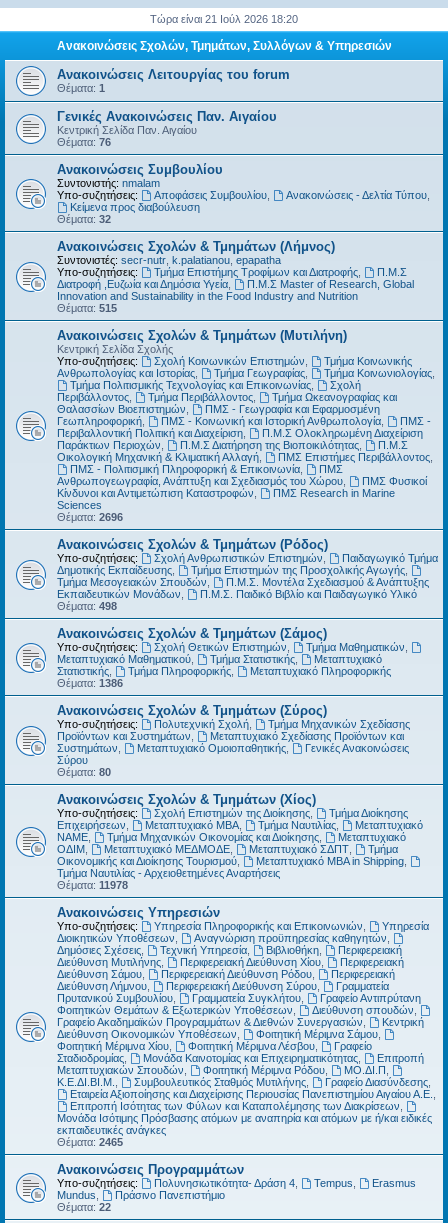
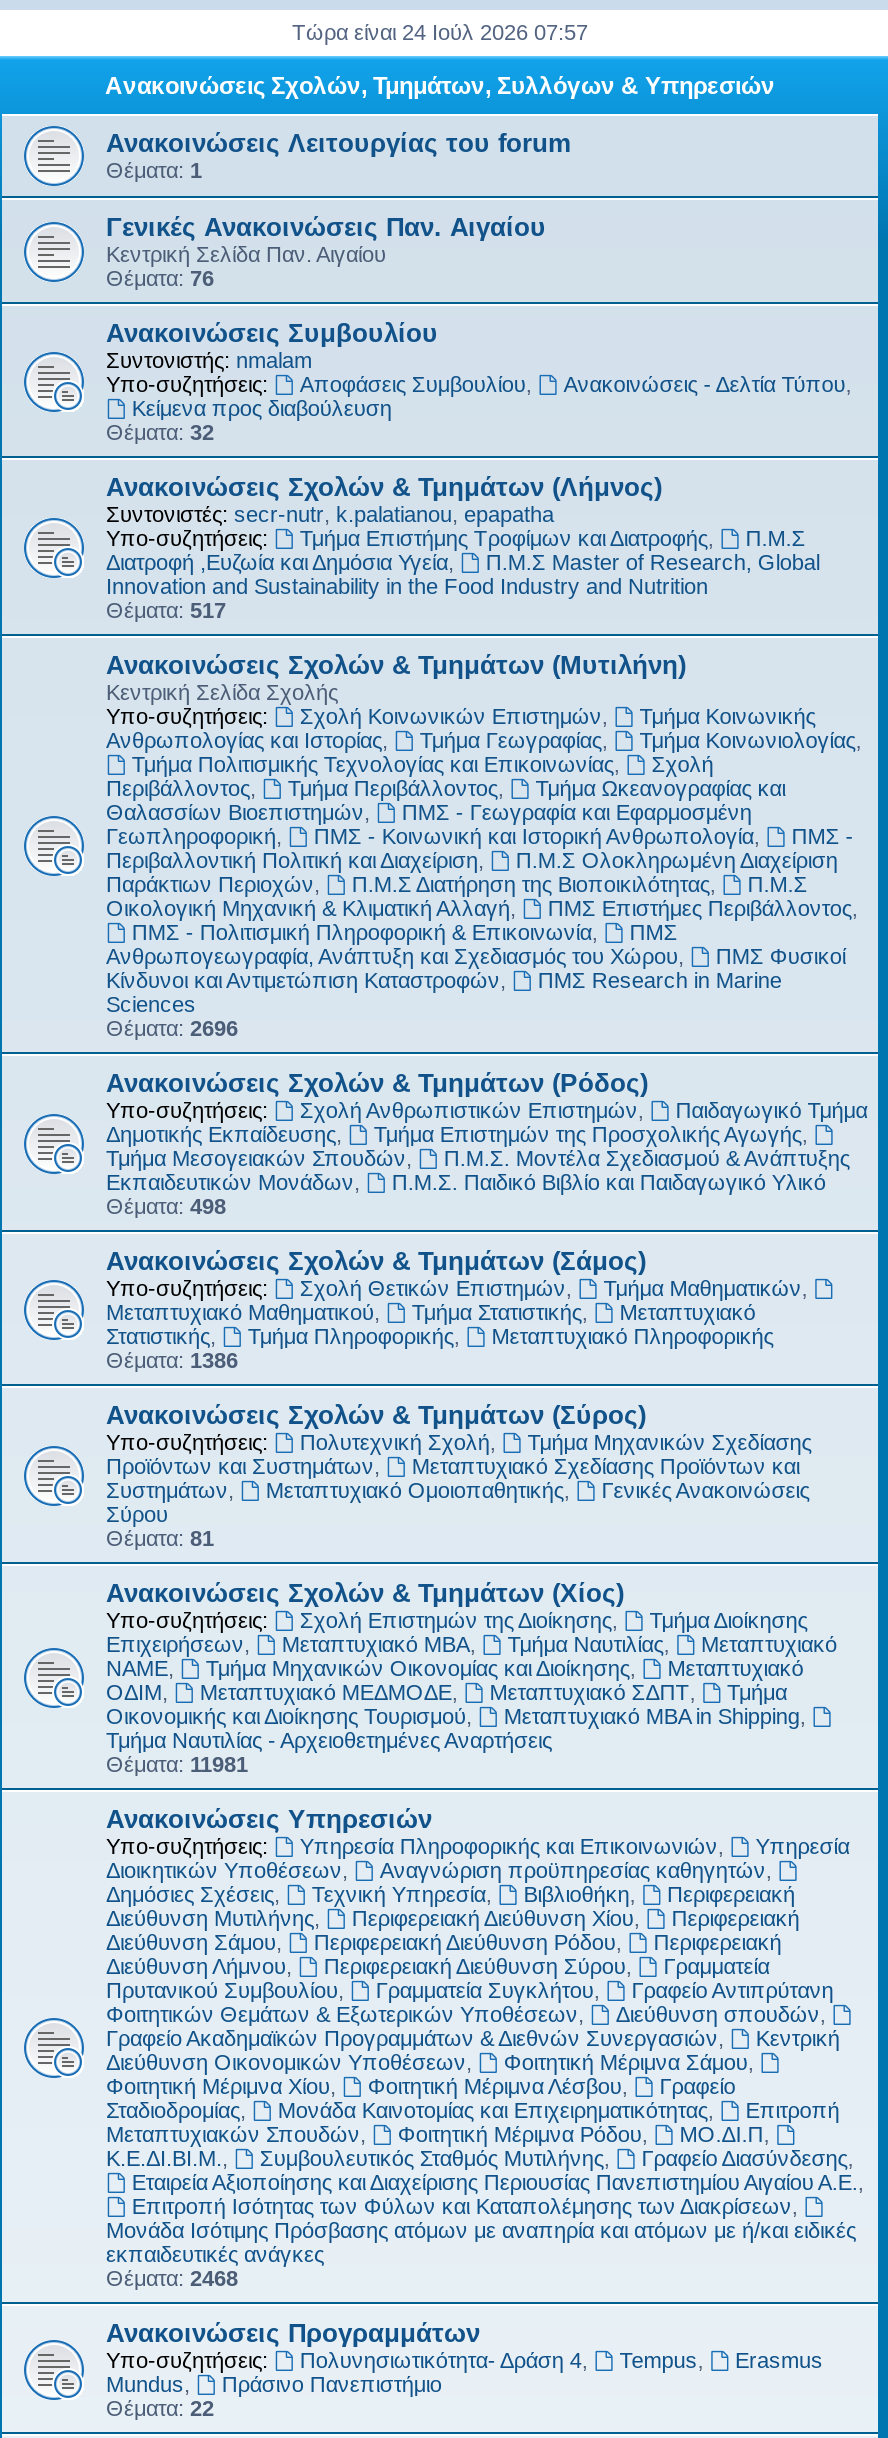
[150,13,298,25] Τώρα είναι 21 Ιούλ 2026 18:20 -> [292,20,588,44] Τώρα είναι 24 Ιούλ 2026 07:57
[57,302,117,314] Θέματα: 515 -> [106,598,226,622] Θέματα: 517
[57,766,111,778] Θέματα: 80 -> [106,1526,214,1550] Θέματα: 81
[57,879,128,891] Θέματα: 11978 -> [106,1752,248,1776] Θέματα: 11981
[57,1136,123,1148] Θέματα: 2465 -> [106,2266,238,2290] Θέματα: 2468

